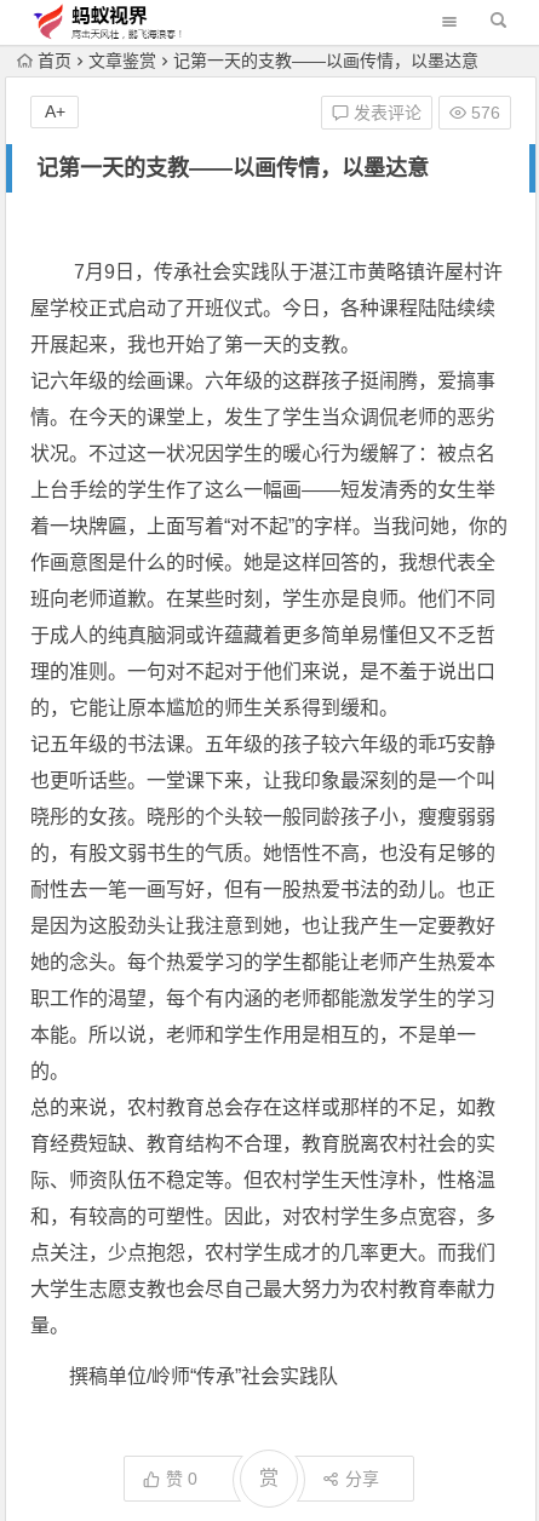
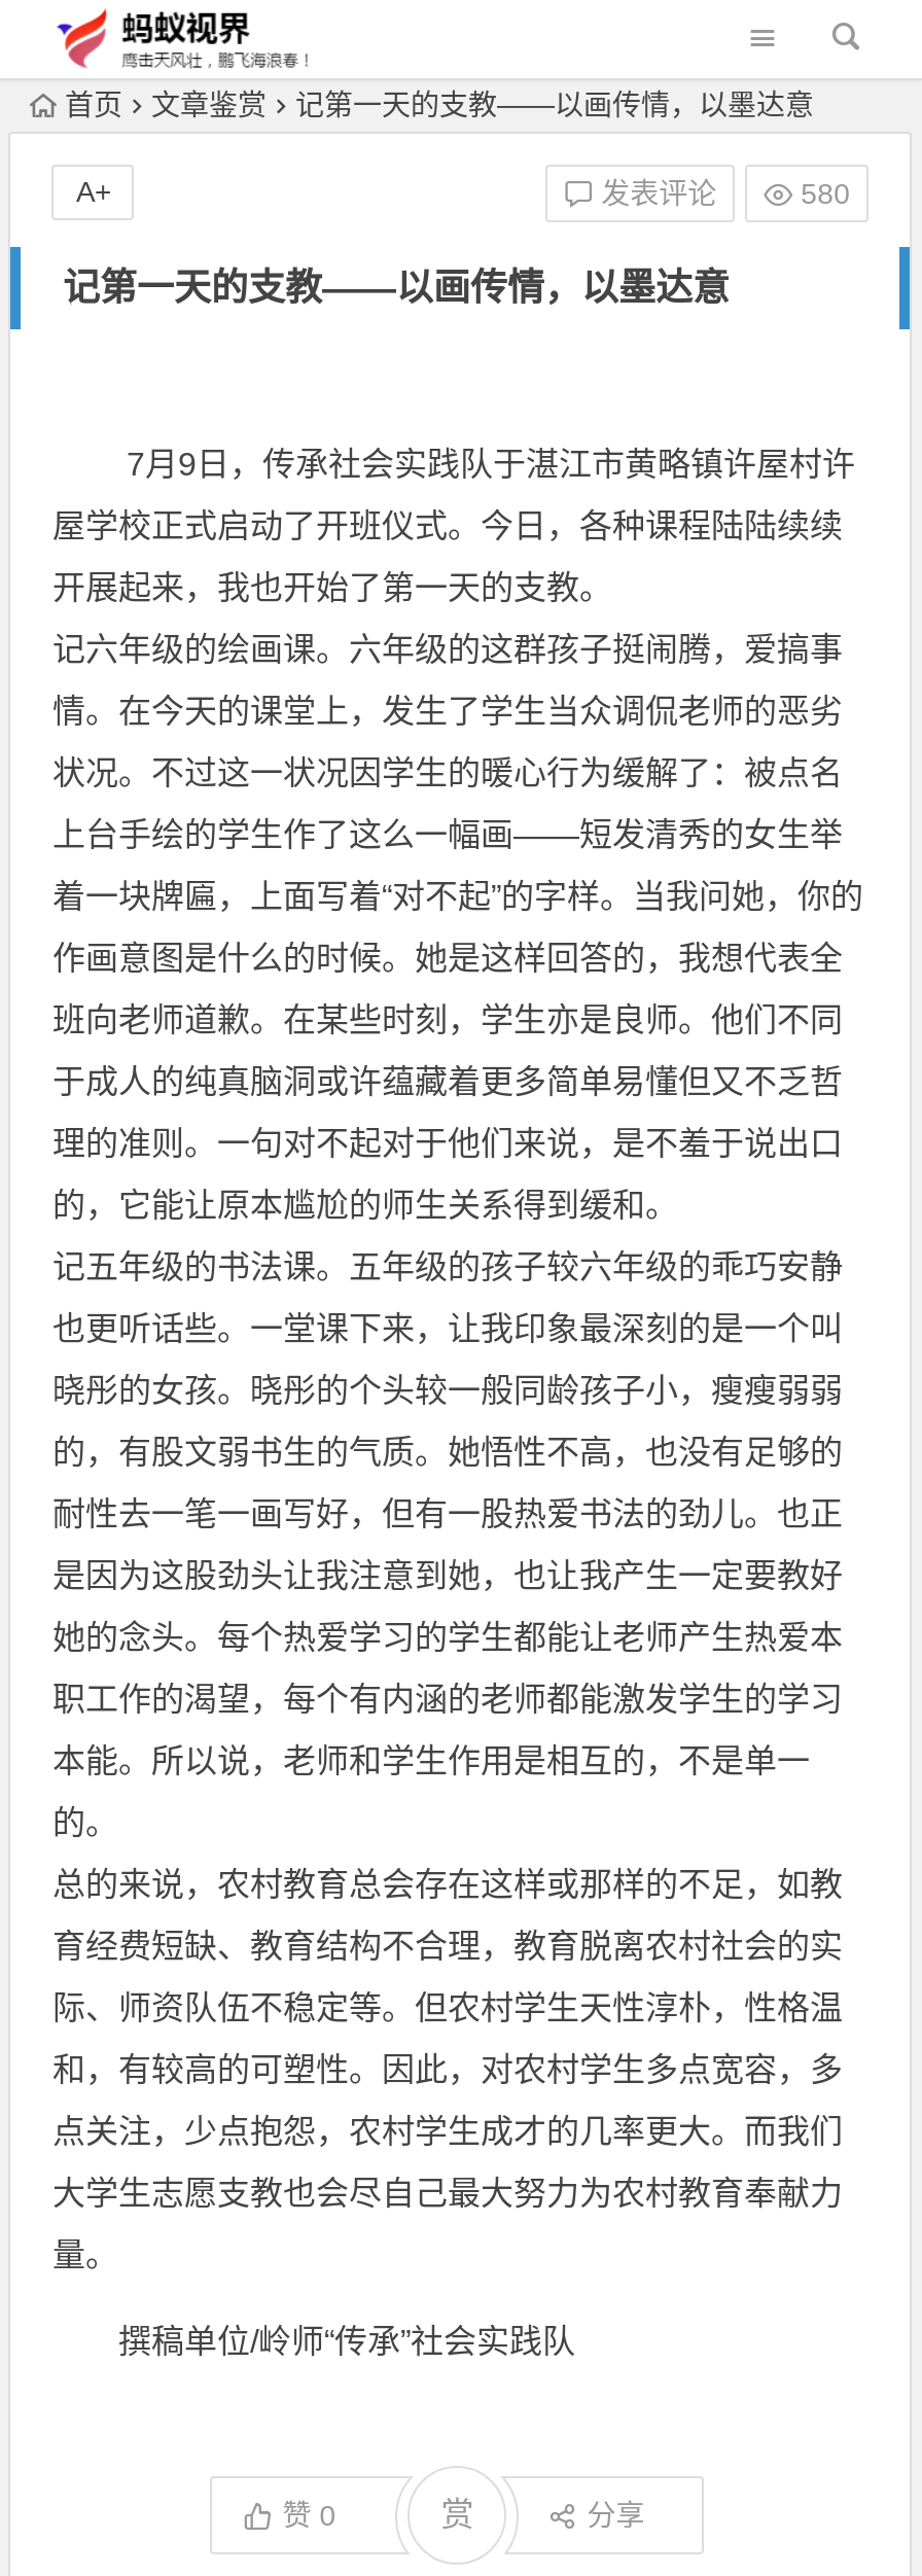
[466,103,500,122] 576 -> [793,177,850,210] 580

